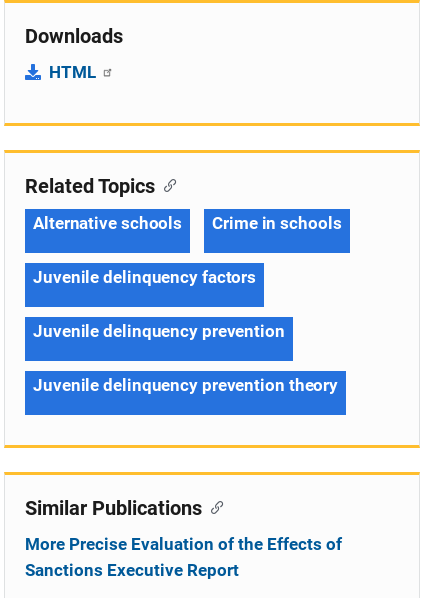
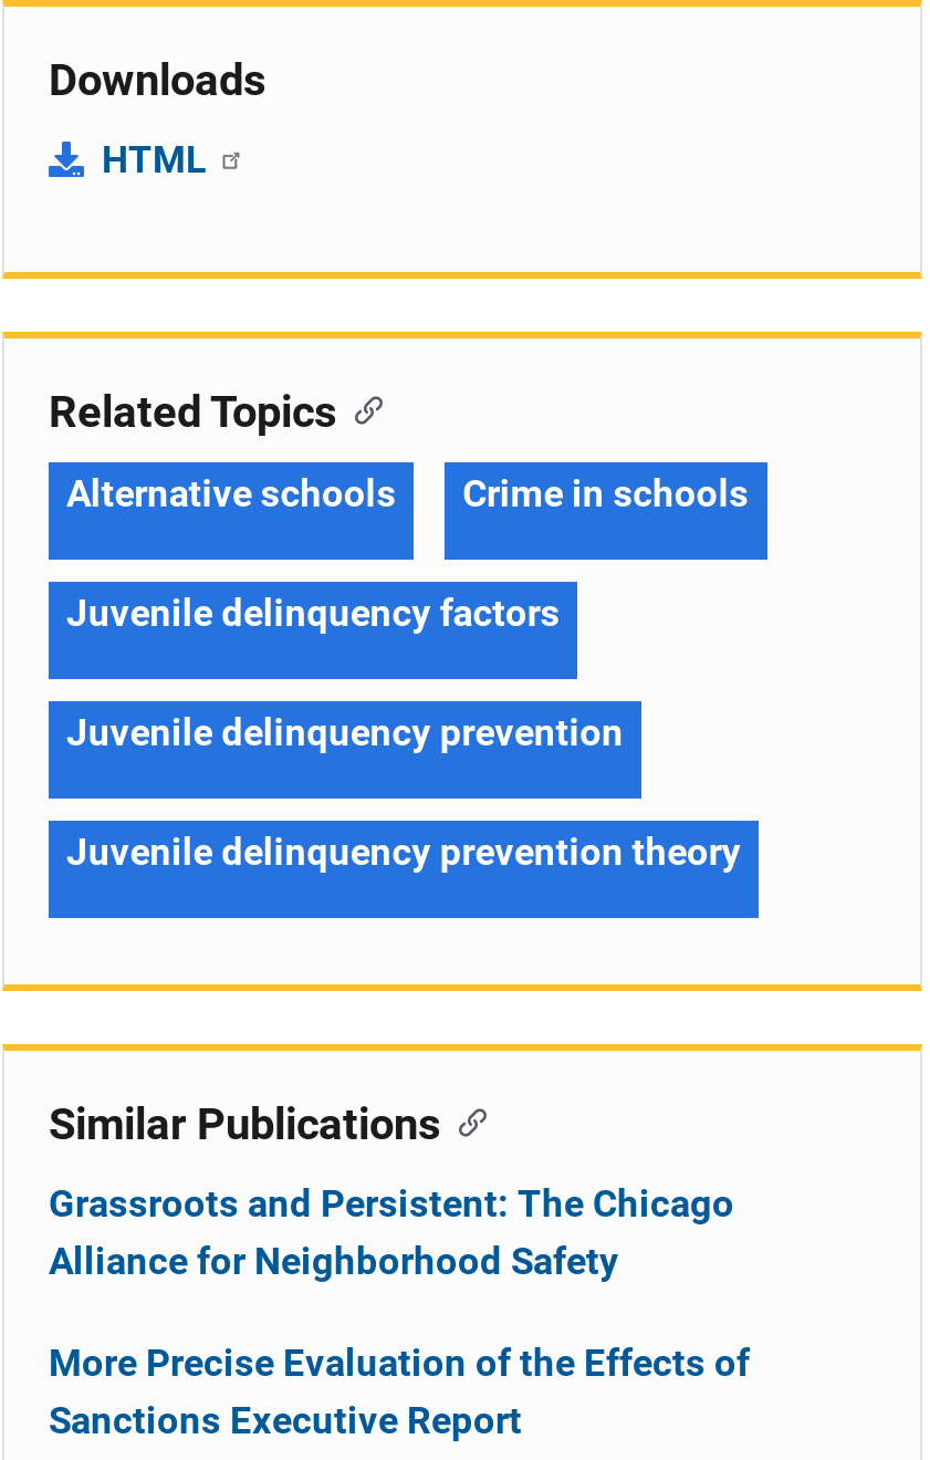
none -> [49,1181,734,1283] Grassroots and Persistent: The Chicago | Alliance for Neighborhood Safety

